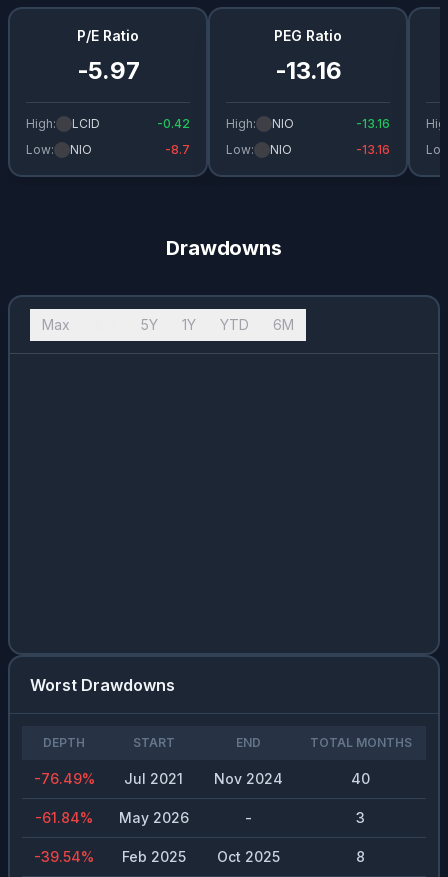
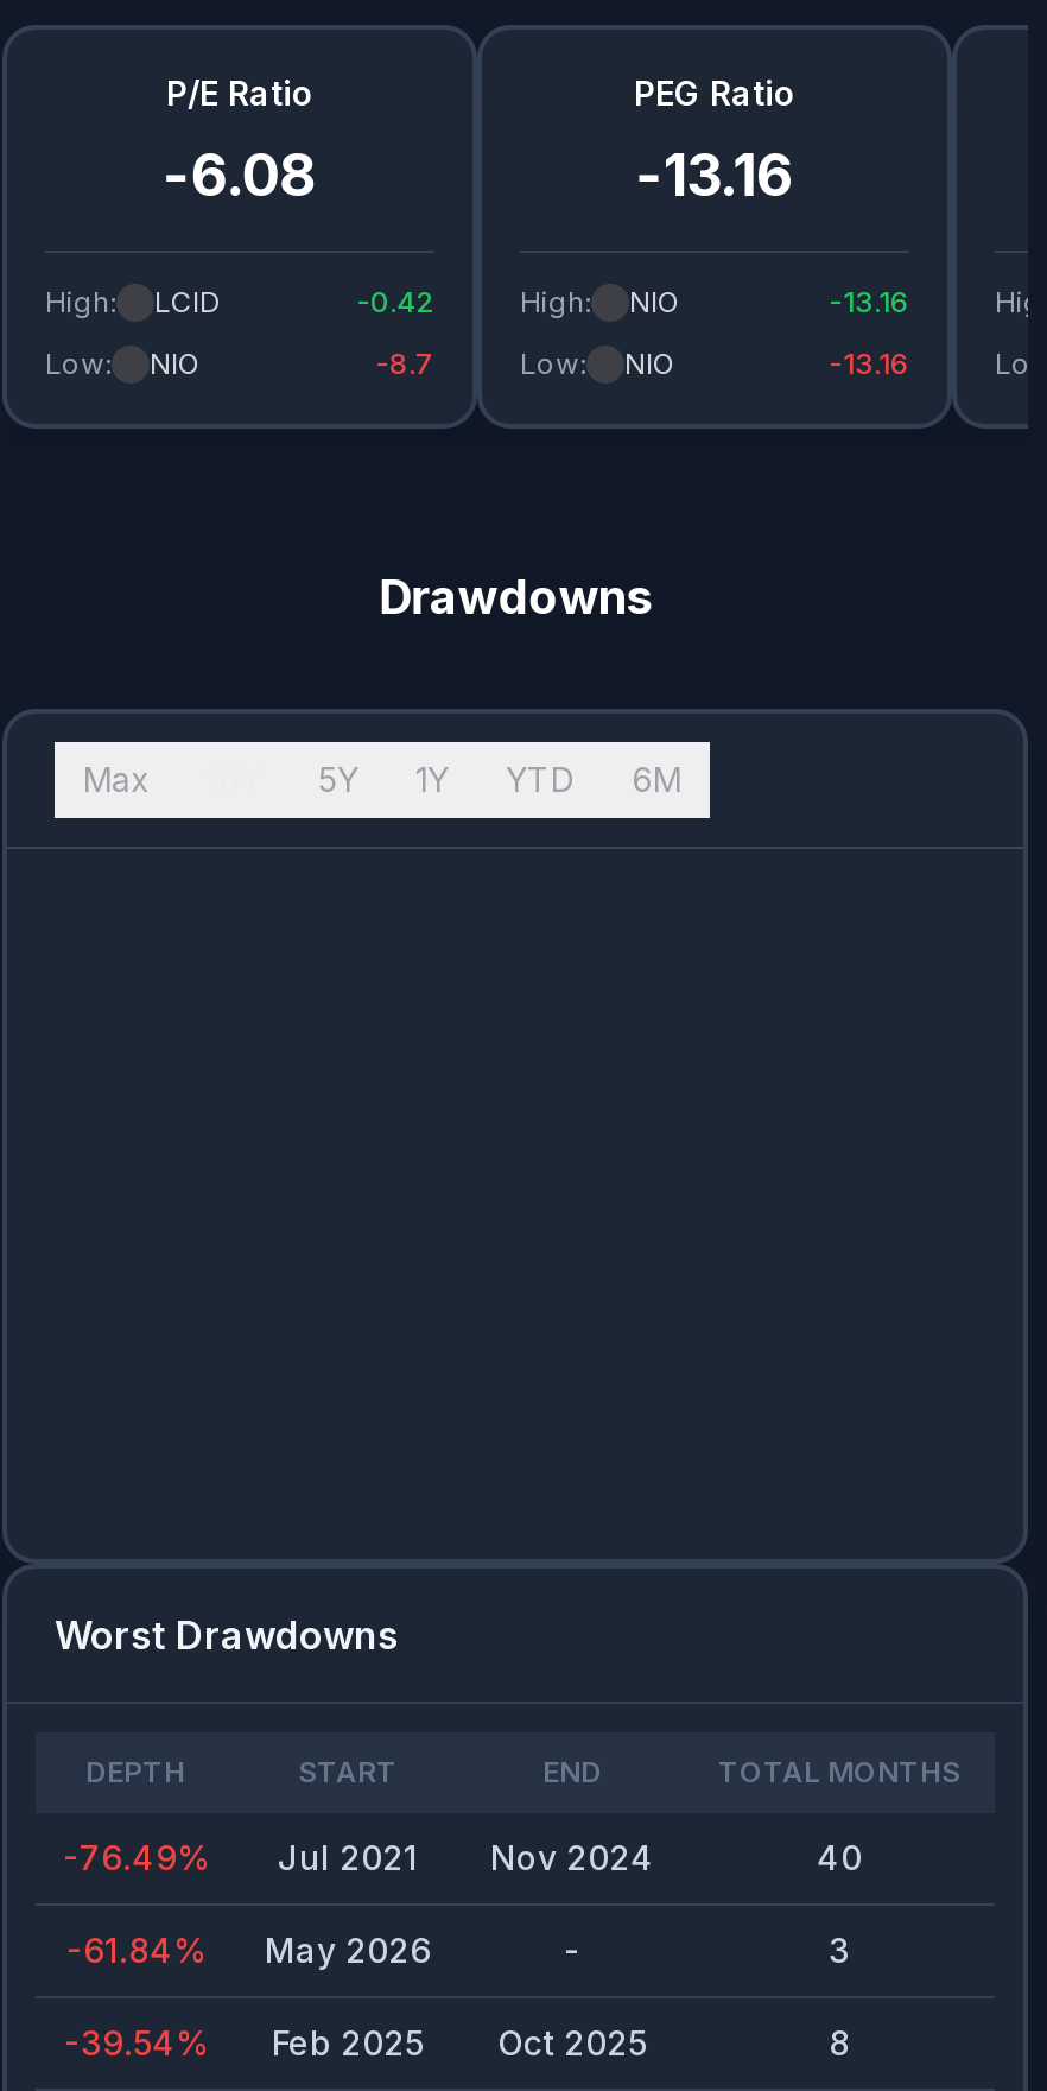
[77,56,139,85] -5.97 -> [163,141,317,210] -6.08

